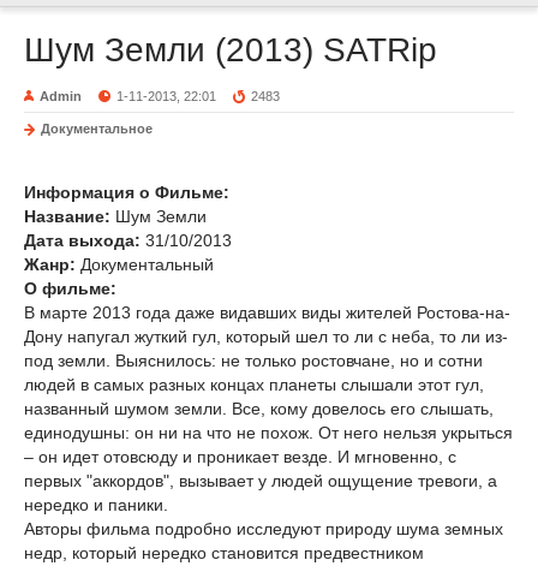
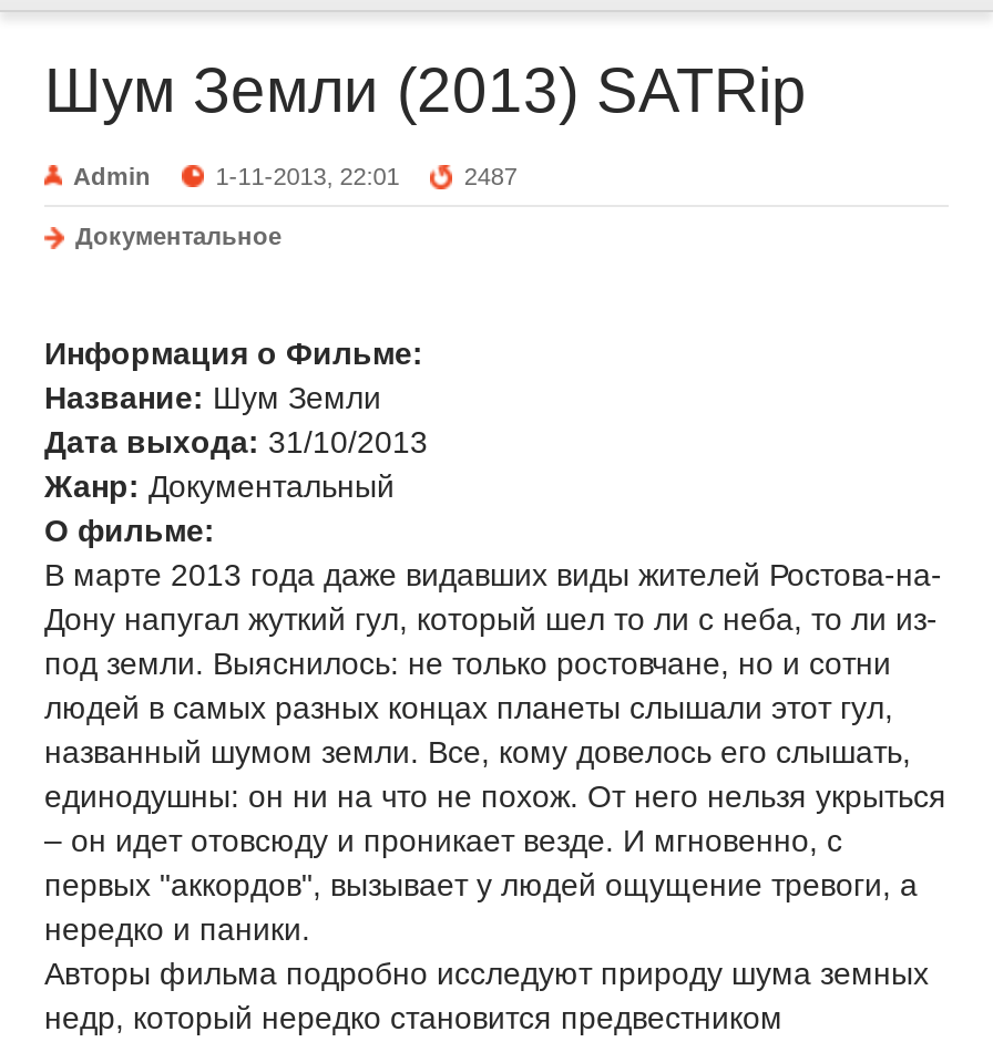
[251,89,280,103] 2483 -> [464,163,517,189] 2487

